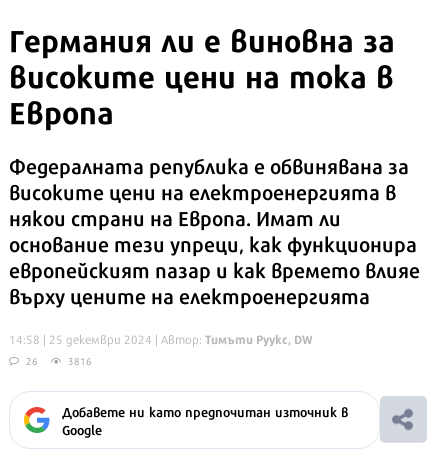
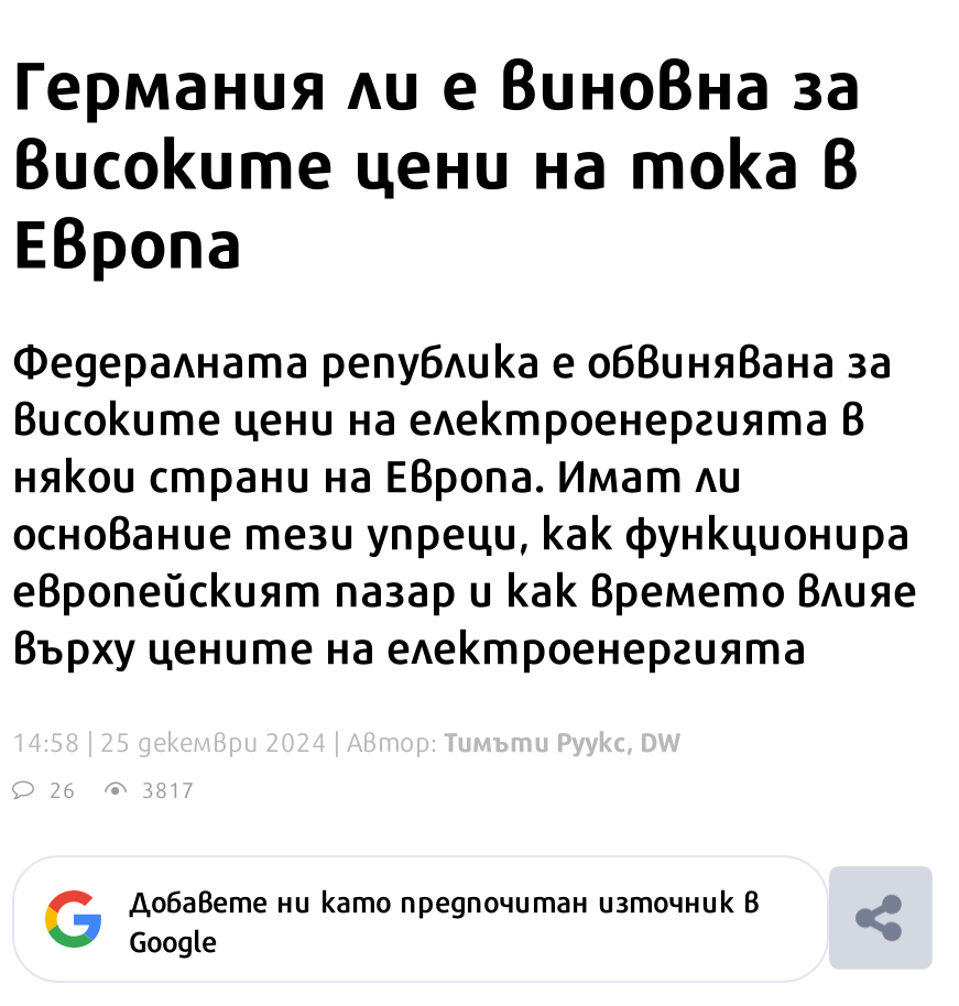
[23,353,92,368] 26 3816 -> [43,771,195,804] 26 3817

